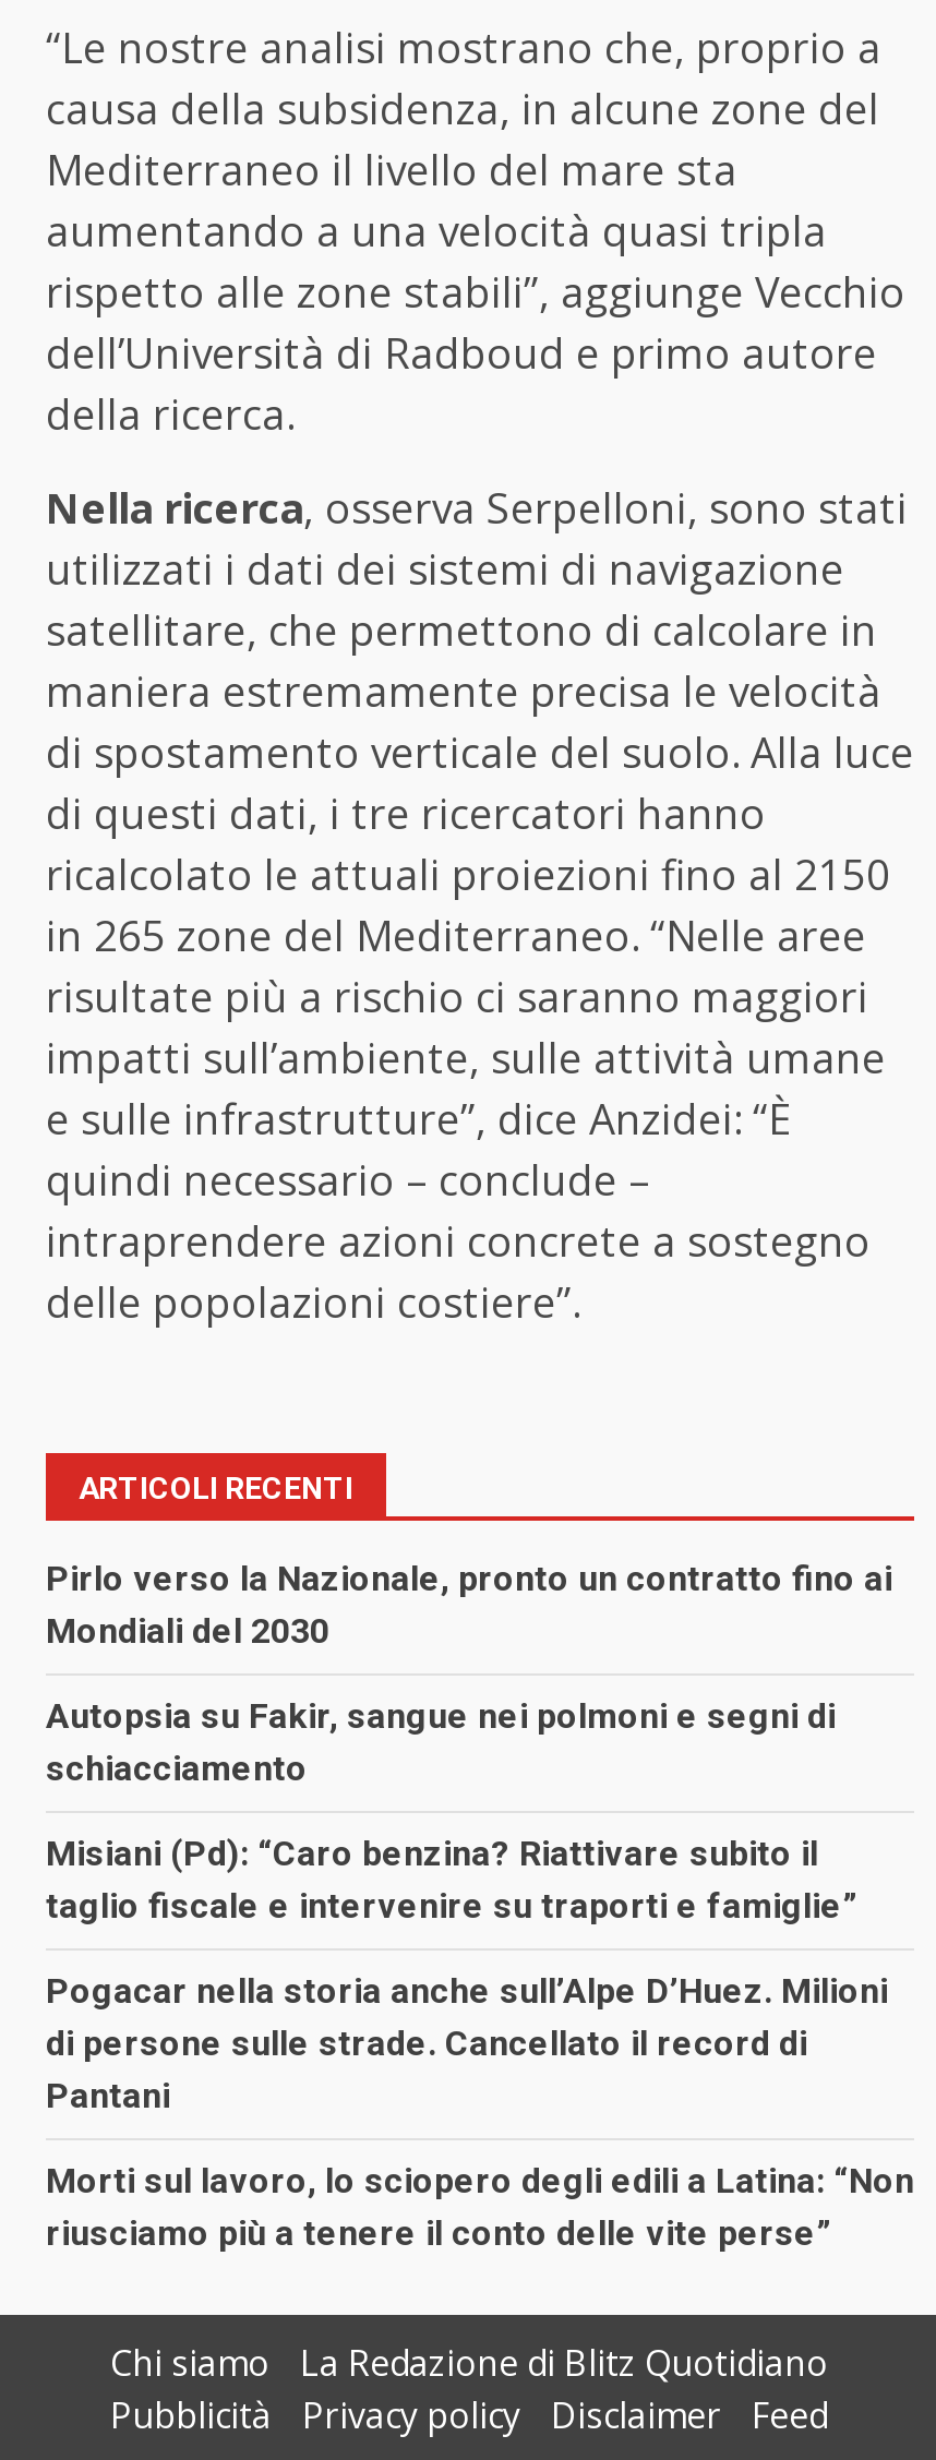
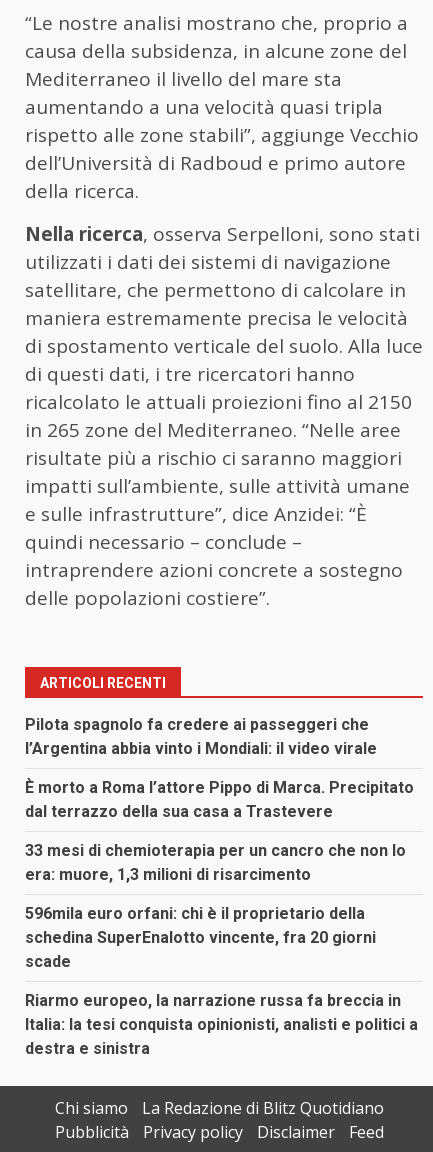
[46,1557,892,1651] Pirlo verso la Nazionale, pronto un contratto fino ai | Mondiali del 2030 -> [25,715,377,758] Pilota spagnolo fa credere ai passeggeri che | l’Argentina abbia vinto i Mondiali: il video virale
[46,1694,836,1788] Autopsia su Fakir, sangue nei polmoni e segni di | schiacciamento -> [25,778,414,821] È morto a Roma l’attore Pippo di Marca. Precipitato | dal terrazzo della sua casa a Trastevere
[46,1832,857,1926] Misiani (Pd): “Caro benzina? Riattivare subito il | taglio fiscale e intervenire su traporti e famiglie” -> [25,841,406,884] 33 mesi di chemioterapia per un cancro che non lo | era: muore, 1,3 milioni di risarcimento
[46,1969,888,2115] Pogacar nella storia anche sull’Alpe D’Huez. Milioni | di persone sulle strade. Cancellato il record di | Pantani -> [25,904,376,971] 596mila euro orfani: chi è il proprietario della | schedina SuperEnalotto vincente, fra 20 giorni | scade
[46,2159,914,2253] Morti sul lavoro, lo sciopero degli edili a Latina: “Non | riusciamo più a tenere il conto delle vite perse” -> [25,991,418,1058] Riarmo europeo, la narrazione russa fa breccia in | Italia: la tesi conquista opinionisti, analisti e politici a | destra e sinistra

